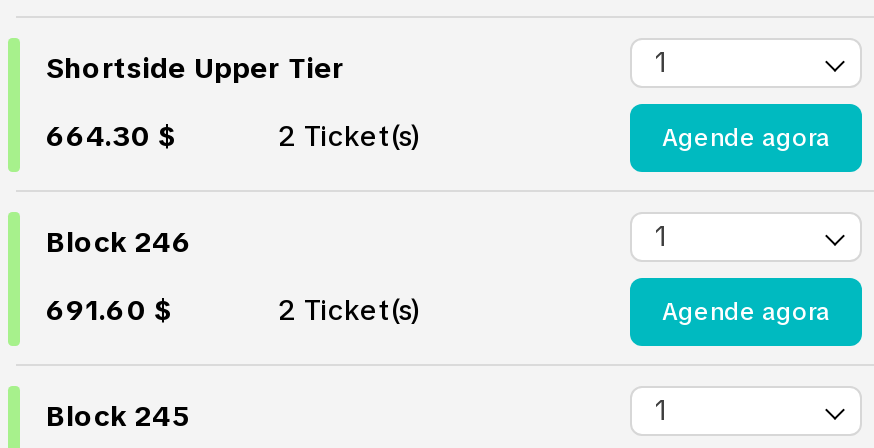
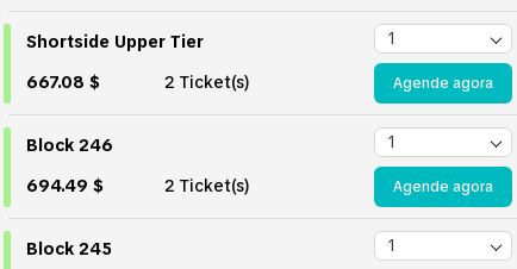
[46,117,176,153] 664.30 $ -> [26,71,100,92] 667.08 $
[46,291,172,327] 691.60 $ -> [26,174,104,196] 694.49 $

